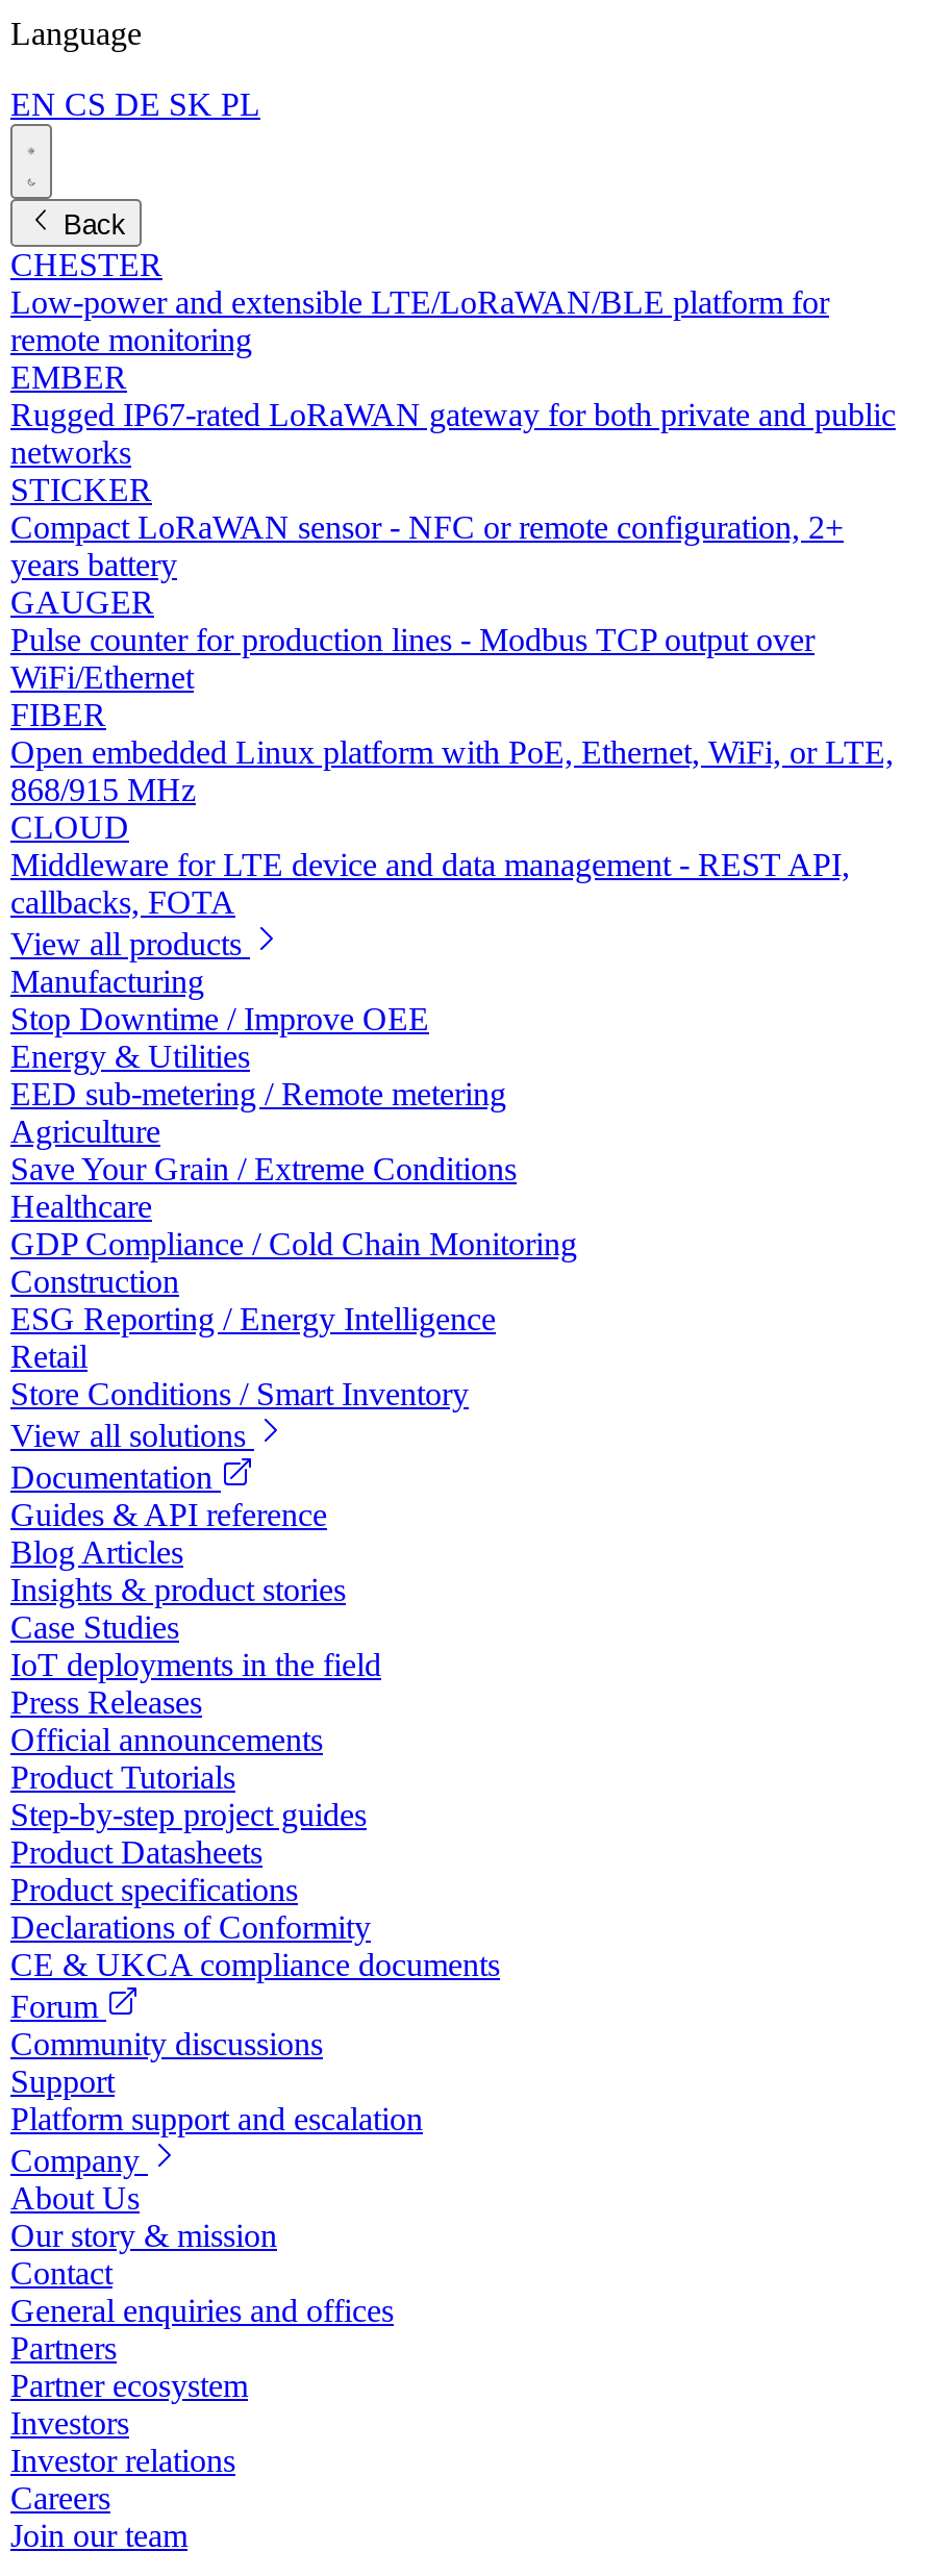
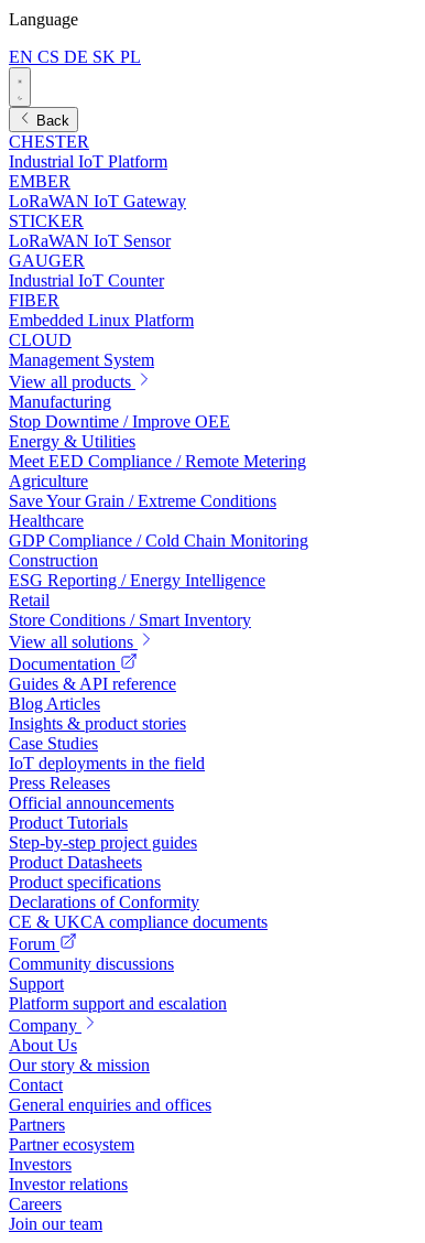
[10,284,829,357] Low-power and extensible LTE/LoRaWAN/BLE platform for | remote monitoring -> [9,152,167,171] Industrial IoT Platform
[10,396,896,469] Rugged IP67-rated LoRaWAN gateway for both private and public | networks -> [9,192,186,210] LoRaWAN IoT Gateway
[10,509,844,582] Compact LoRaWAN sensor - NFC or remote configuration, 2+ | years battery -> [9,231,171,250] LoRaWAN IoT Sensor
[10,621,815,694] Pulse counter for production lines - Modbus TCP output over | WiFi/Ethernet -> [9,271,164,290] Industrial IoT Counter
[10,734,894,807] Open embedded Linux platform with PoE, Ethernet, WiFi, or LTE, | 868/915 MHz -> [9,311,194,329] Embedded Linux Platform
[10,846,850,919] Middleware for LTE device and data management - REST API, | callbacks, FOTA -> [9,350,154,369] Management System
[10,1076,506,1111] EED sub-metering / Remote metering -> [9,452,306,470] Meet EED Compliance / Remote Metering

